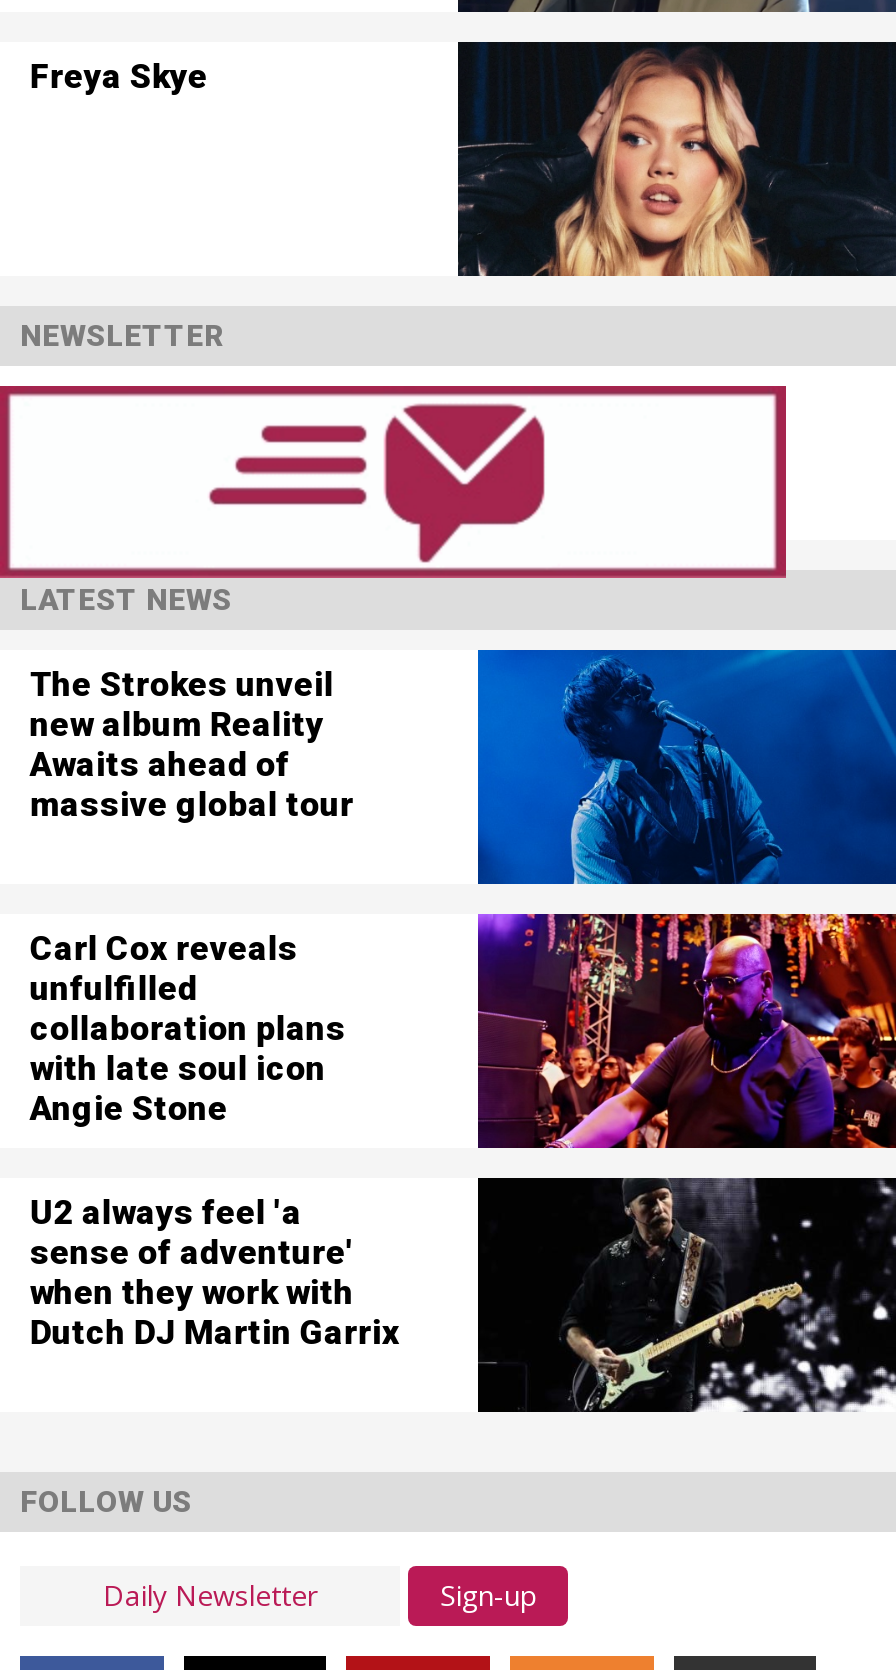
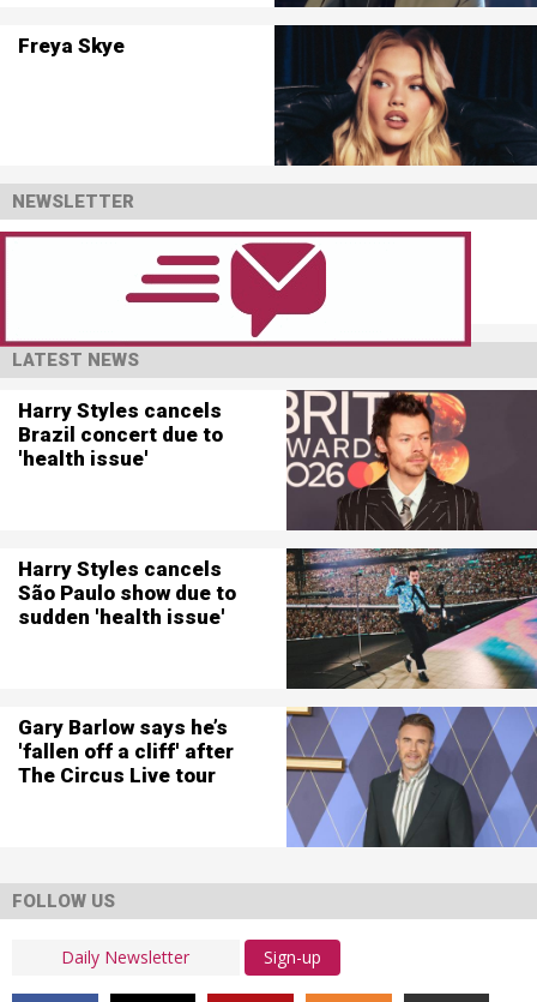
[476,648,890,886] [image] -> [285,389,533,532] [image]
[30,663,354,823] The Strokes unveil | new album Reality | Awaits ahead of | massive global tour -> [18,398,223,470] Harry Styles cancels | Brazil concert due to | 'health issue'
[476,912,890,1150] [image] -> [285,547,533,690] [image]
[30,927,346,1127] Carl Cox reveals | unfulfilled | collaboration plans | with late soul icon | Angie Stone -> [18,556,236,628] Harry Styles cancels | São Paulo show due to | sudden 'health issue'
[476,1176,890,1414] [image] -> [285,706,533,848] [image]
[30,1191,400,1351] U2 always feel 'a | sense of adventure' | when they work with | Dutch DJ Martin Garrix -> [18,715,234,787] Gary Barlow says he’s | 'fallen off a cliff' after | The Circus Live tour

